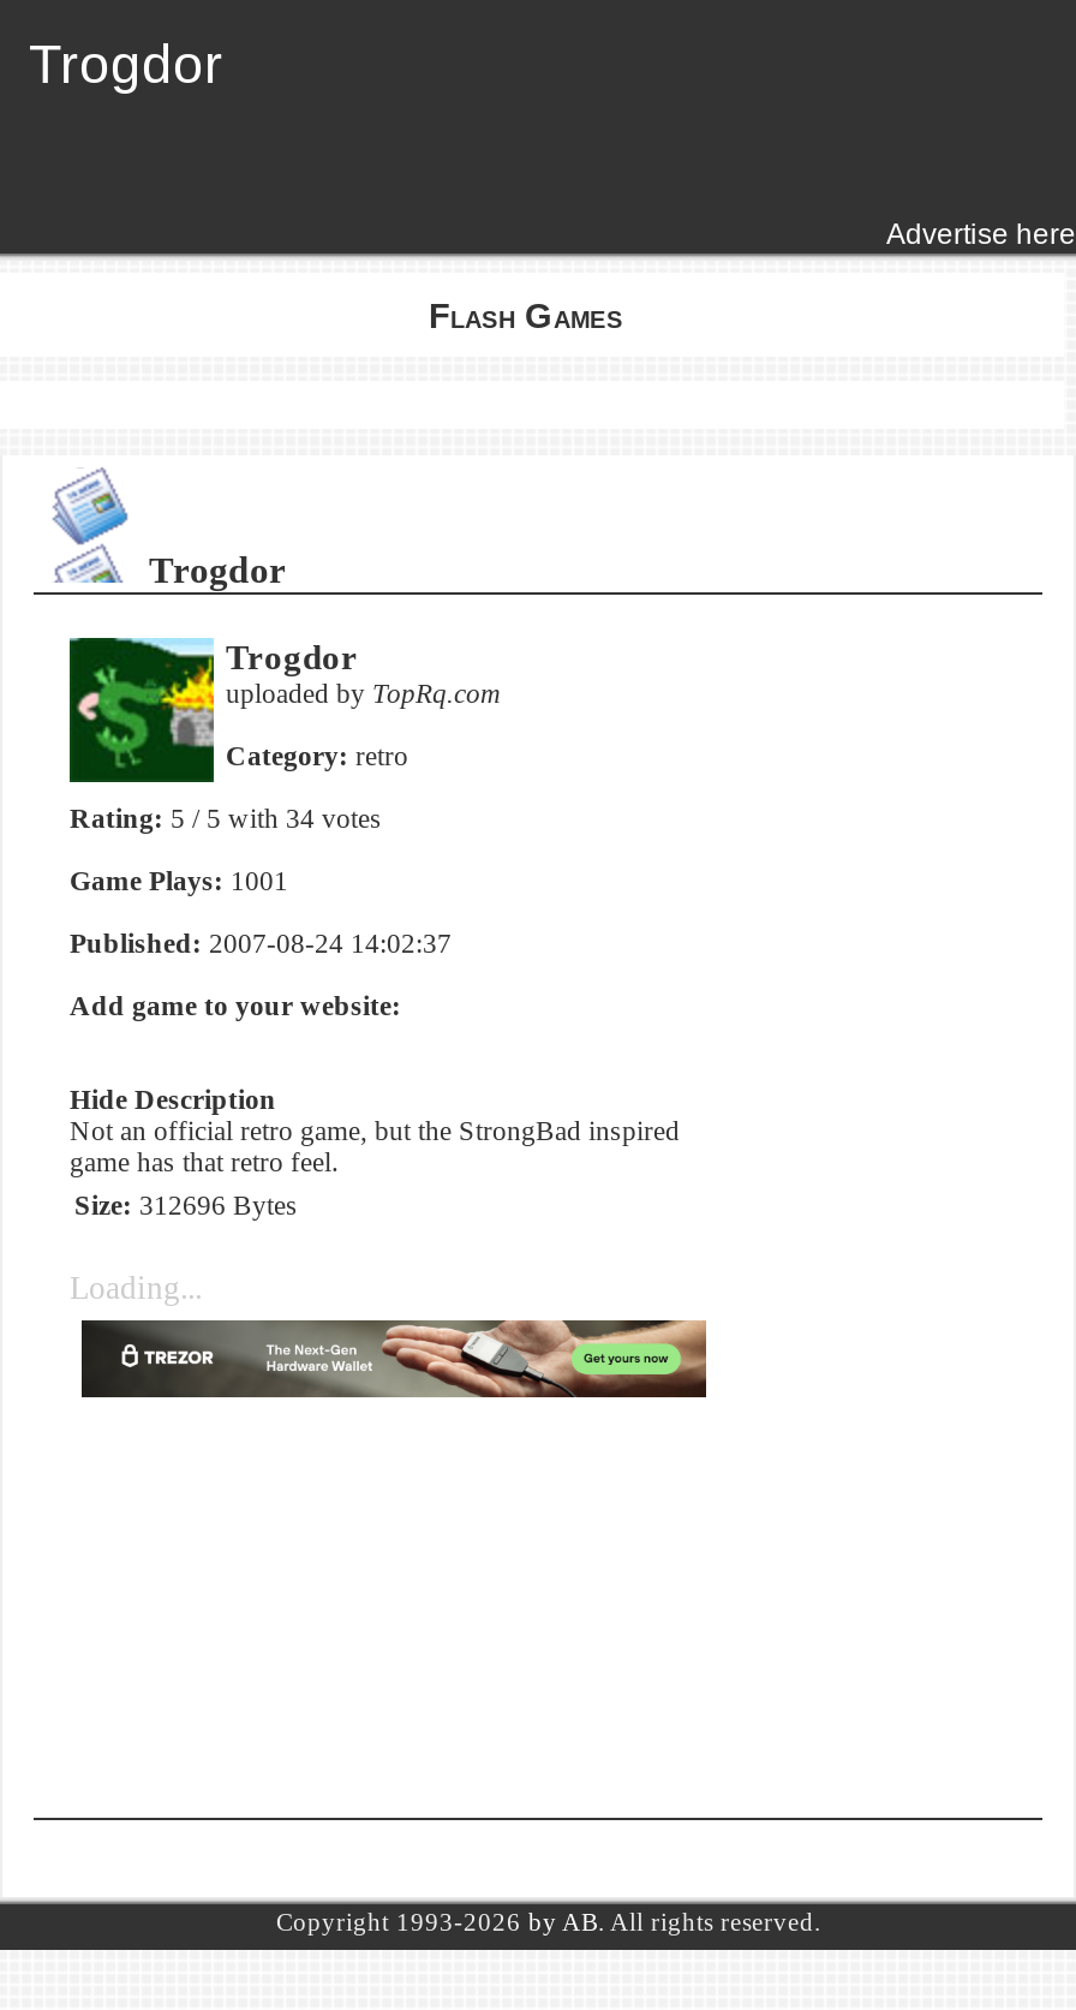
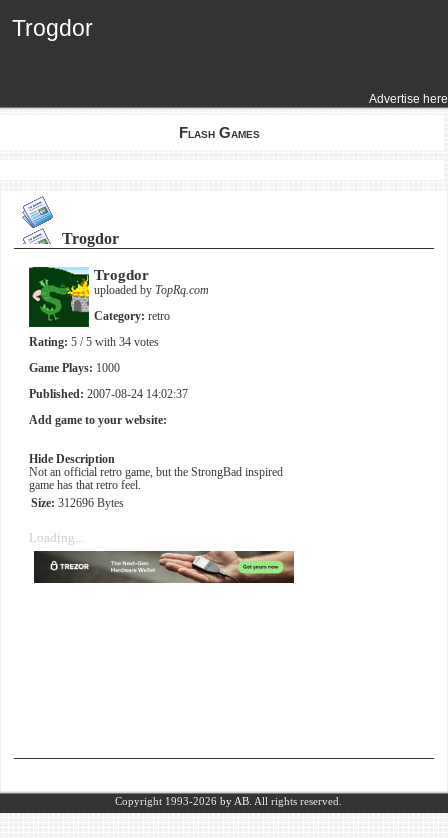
[70,866,288,897] Game Plays: 1001 -> [29,362,120,375] Game Plays: 1000

